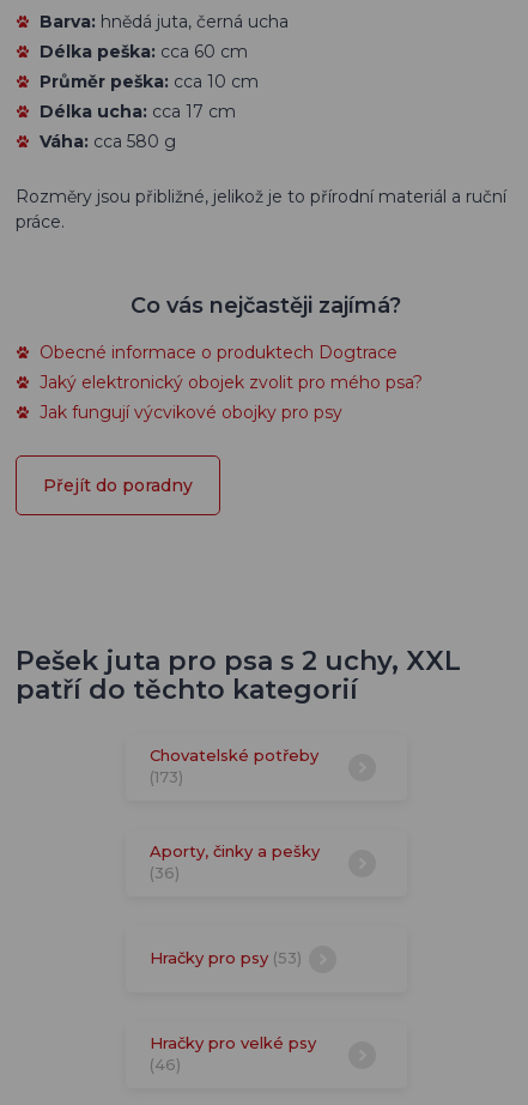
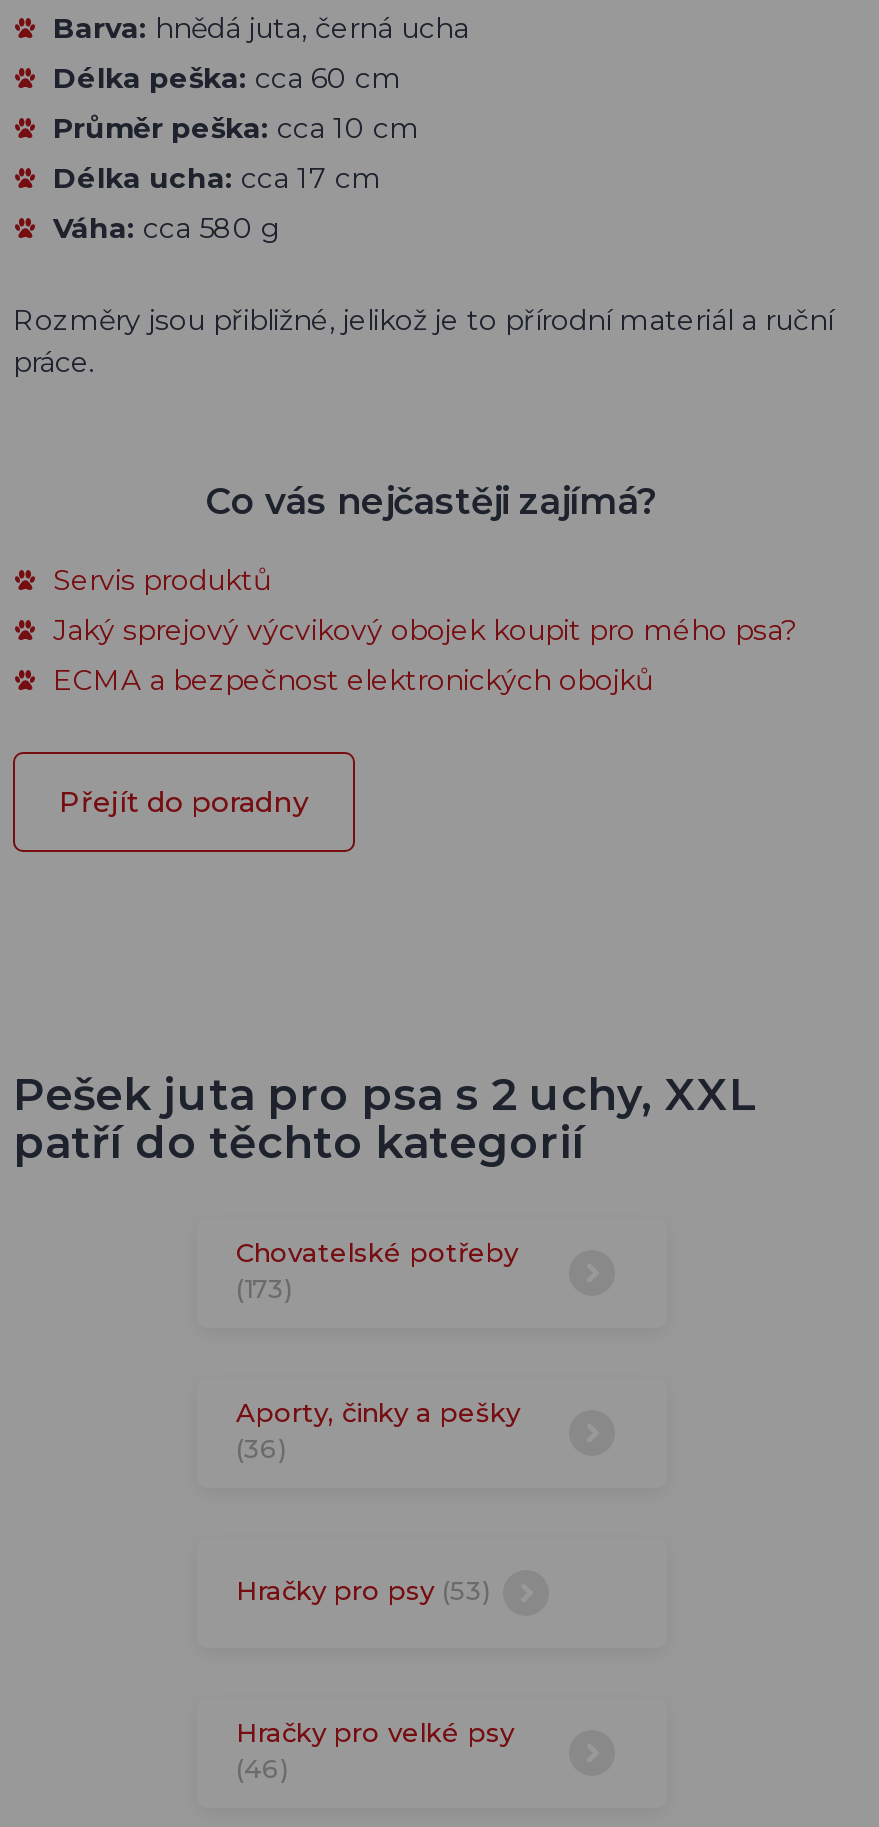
[40,341,423,423] Obecné informace o produktech Dogtrace | Jaký elektronický obojek zvolit pro mého psa? | Jak fungují výcvikové obojky pro psy -> [53,562,797,698] Servis produktů | Jaký sprejový výcvikový obojek koupit pro mého psa? | ECMA a bezpečnost elektronických obojků

